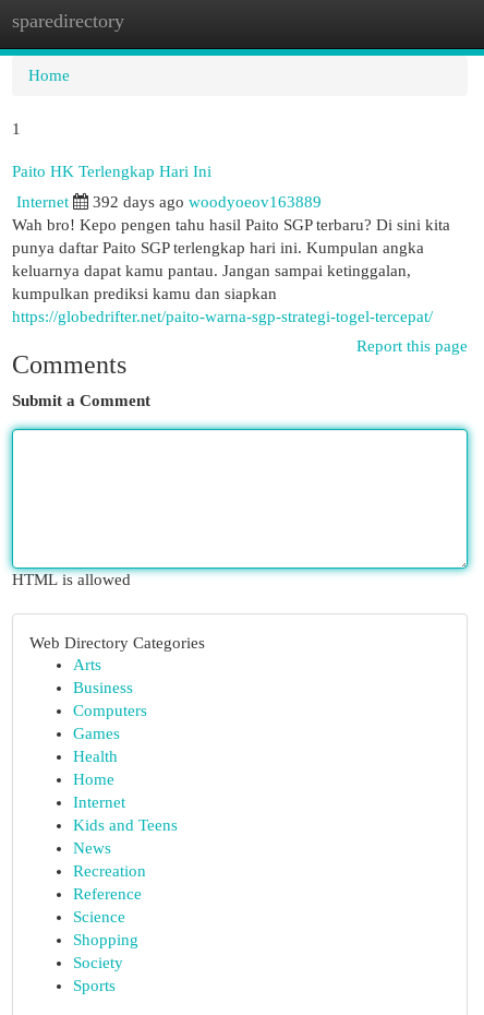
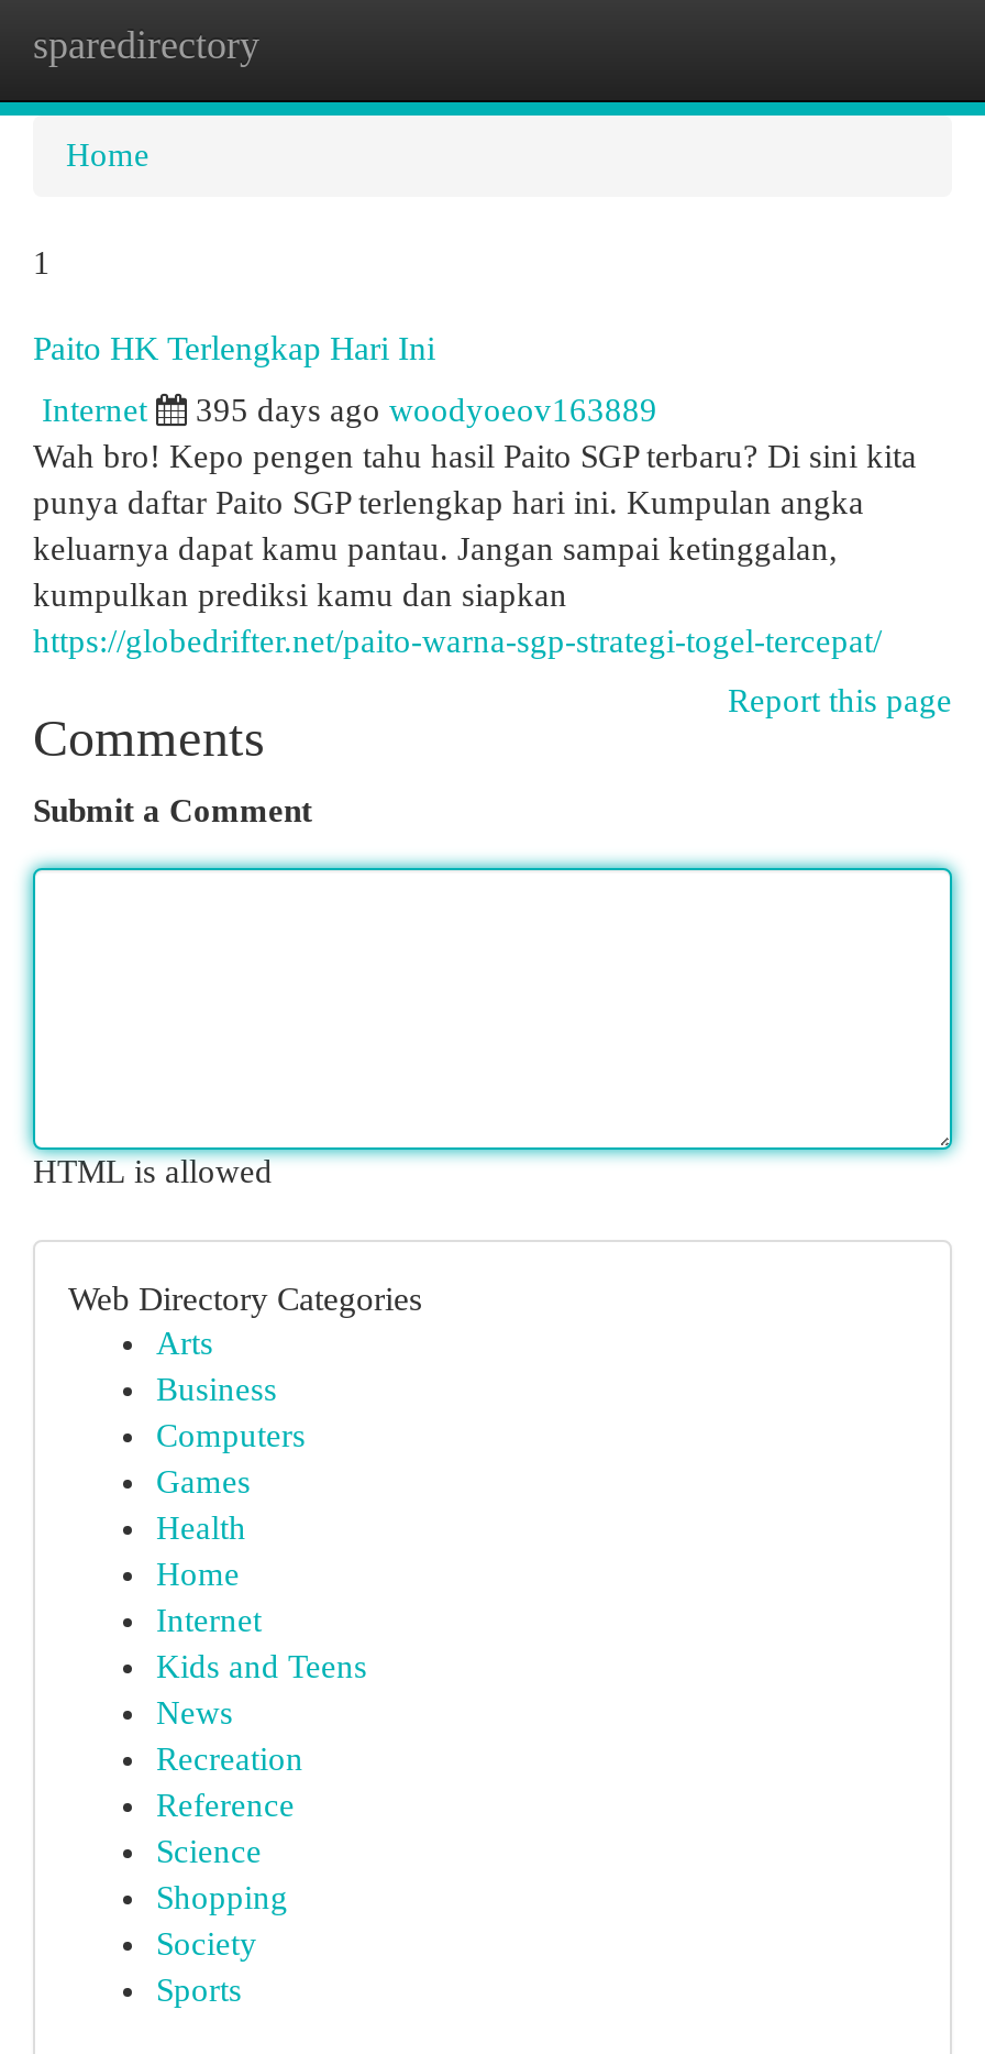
[93,193,322,211] 392 days ago woodyoeov163889 -> [196,393,657,428] 395 days ago woodyoeov163889

